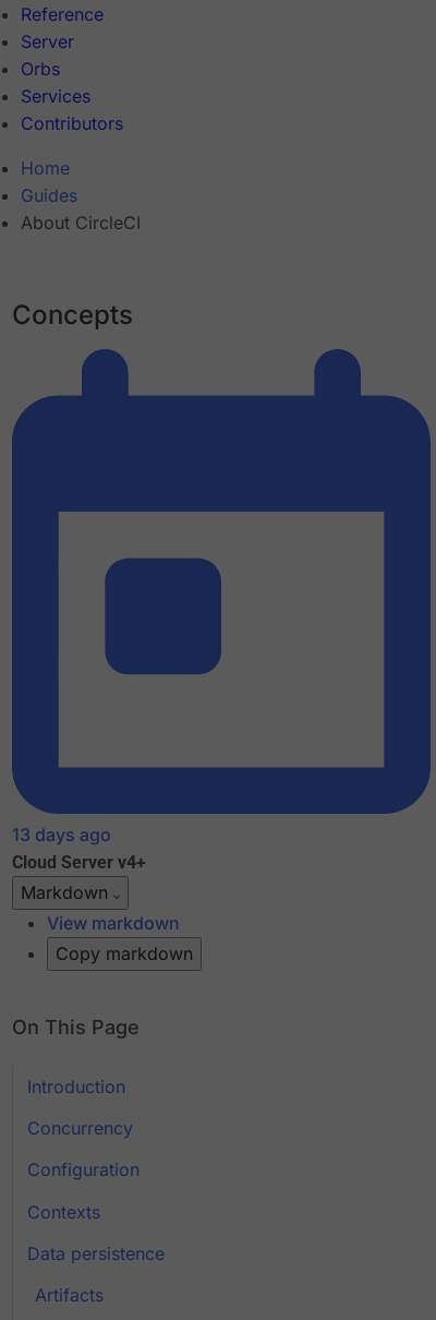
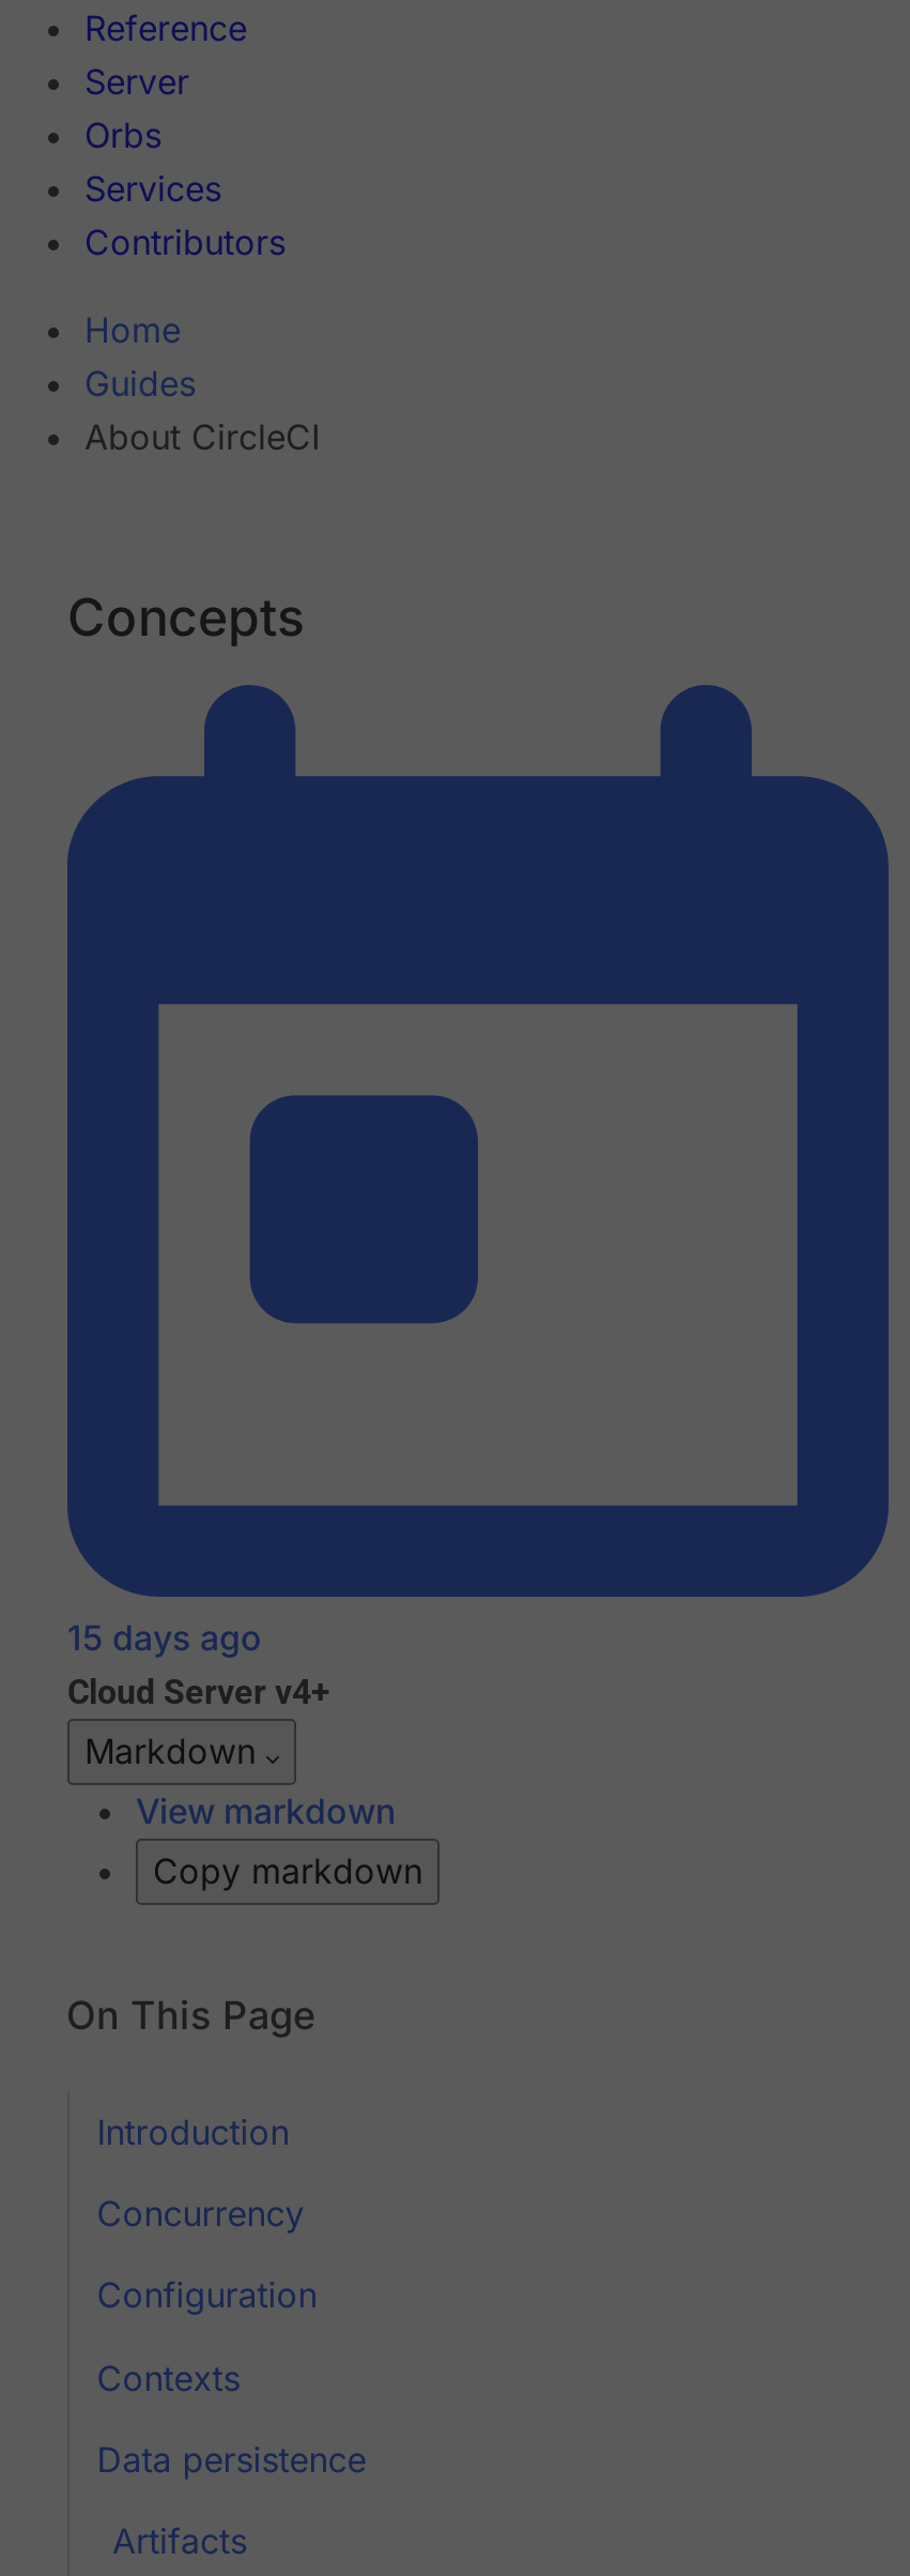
[12,824,111,846] 13 days ago -> [67,1617,262,1660] 15 days ago

